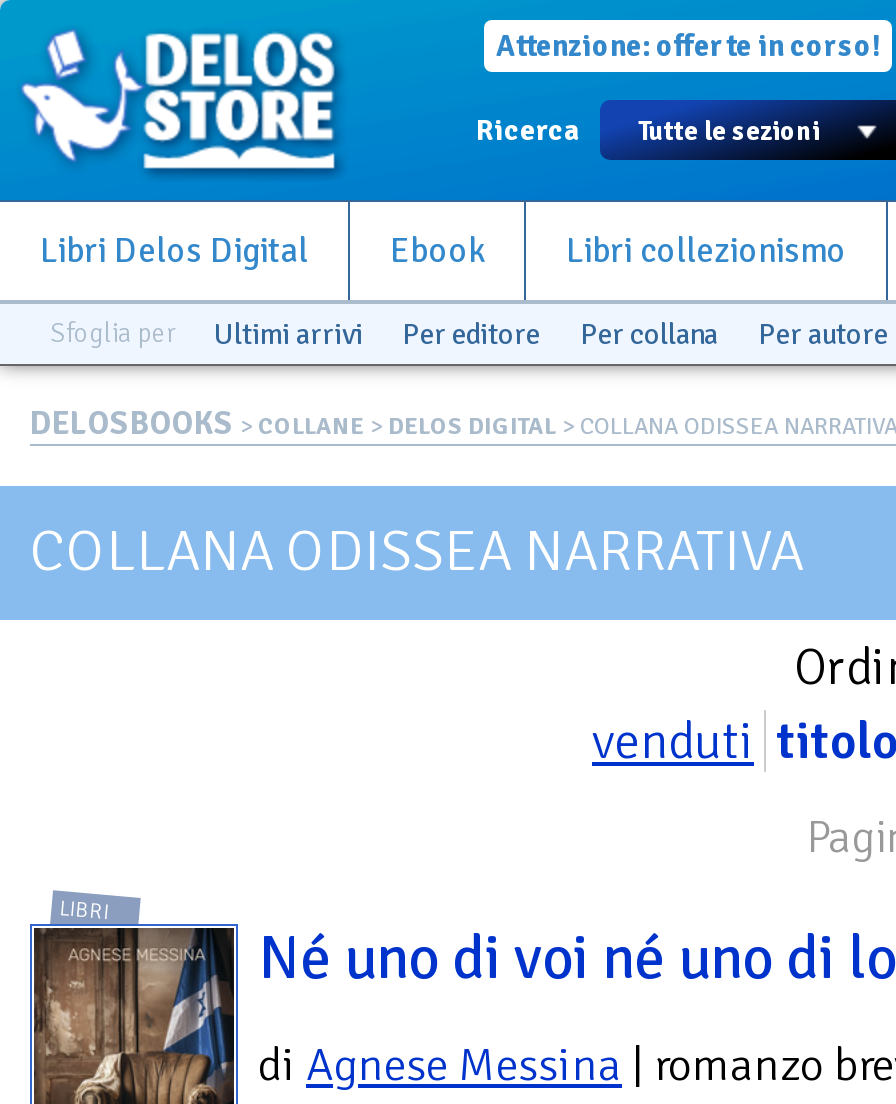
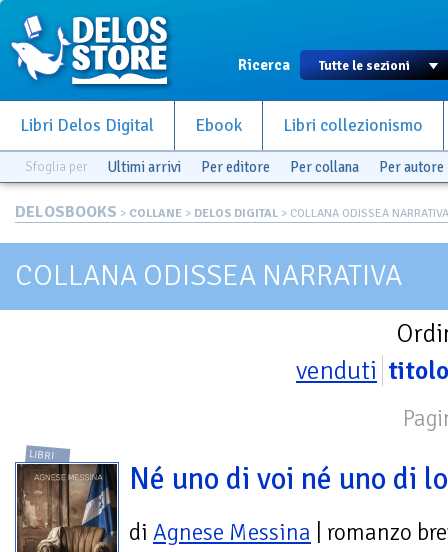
[496,28,880,64] Attenzione: offerte in corso! -> none

